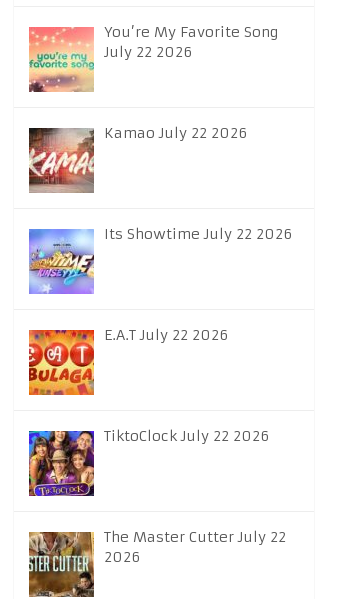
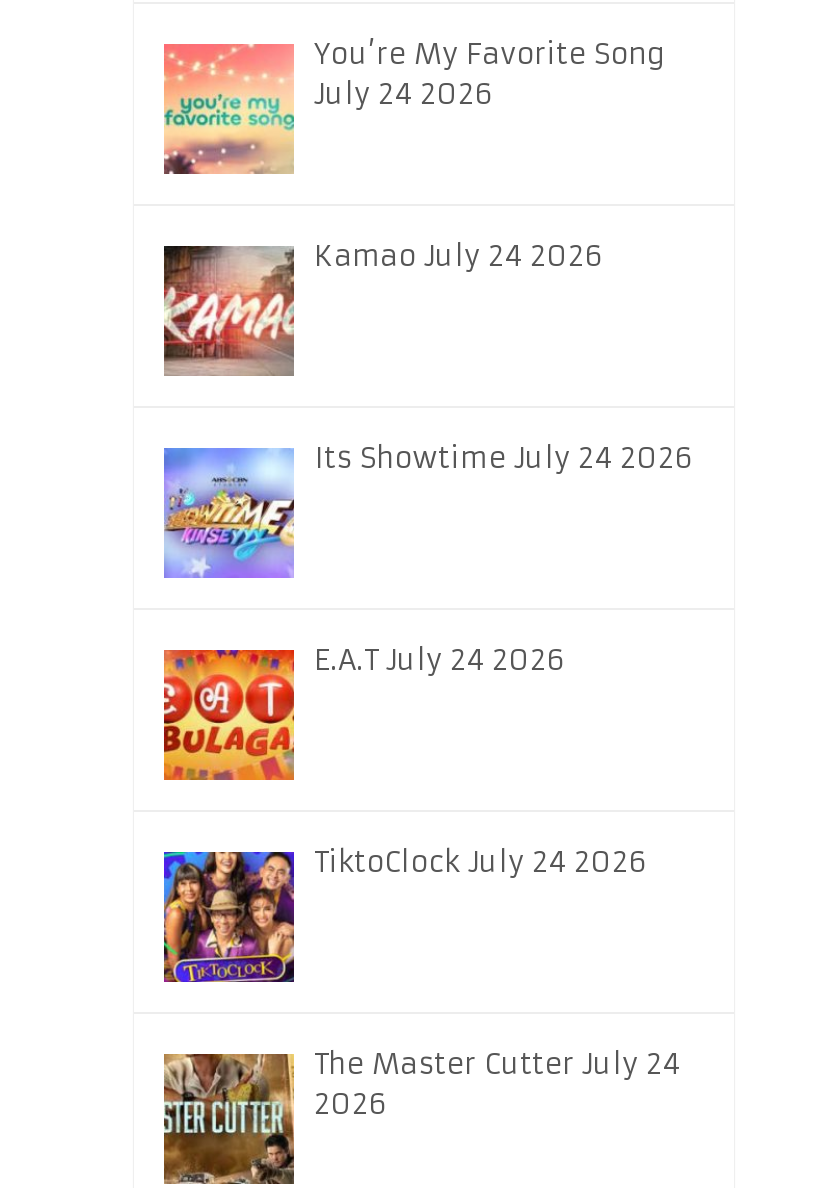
[104,43,192,61] July 22 2026 -> [314,77,492,113] July 24 2026
[104,124,247,142] Kamao July 22 2026 -> [314,239,602,275] Kamao July 24 2026
[104,225,292,243] Its Showtime July 22 2026 -> [314,441,692,477] Its Showtime July 24 2026
[104,326,228,344] E.A.T July 22 2026 -> [314,643,564,679] E.A.T July 24 2026
[104,427,269,445] TiktoClock July 22 2026 -> [314,845,646,881] TiktoClock July 24 2026
[104,528,286,546] The Master Cutter July 22 -> [314,1047,680,1083] The Master Cutter July 24

